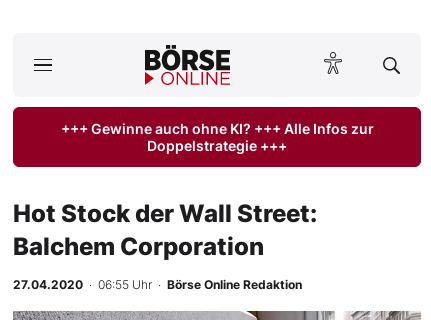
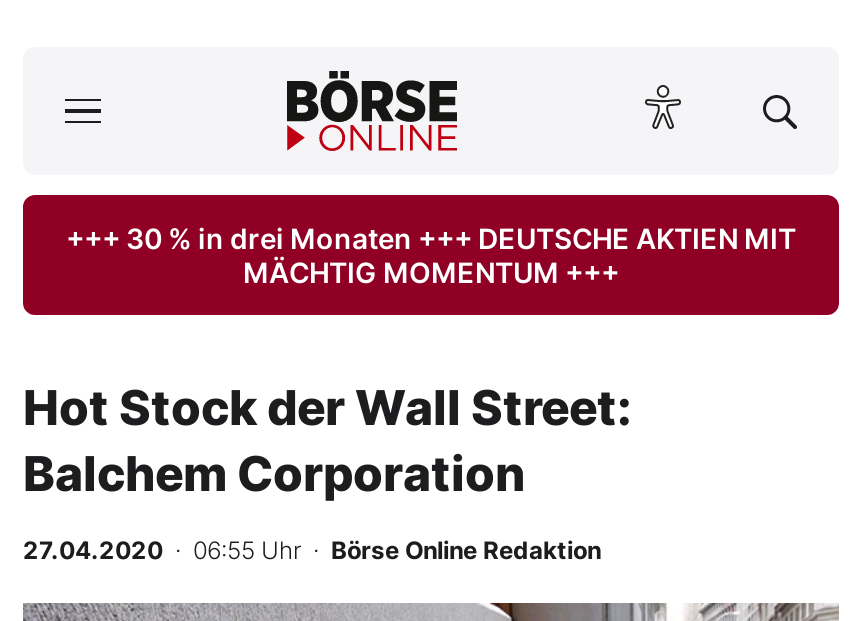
[60,120,373,154] +++ Gewinne auch ohne KI? +++ Alle Infos zur | Doppelstrategie +++ -> [66,221,796,289] +++ 30 % in drei Monaten +++ DEUTSCHE AKTIEN MIT | MÄCHTIG MOMENTUM +++

